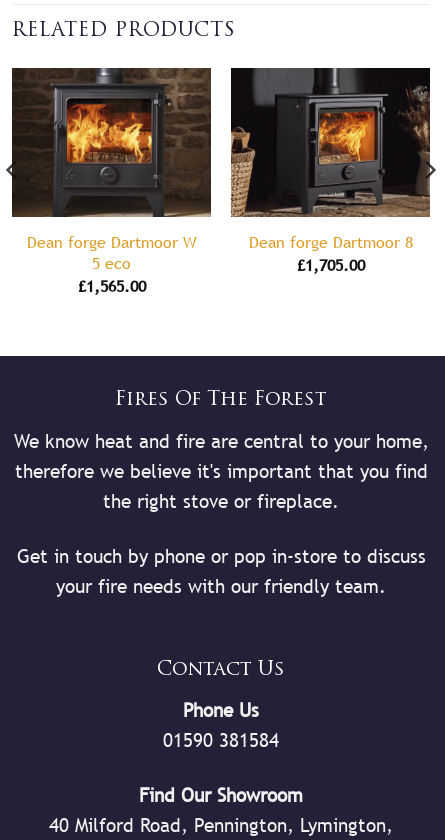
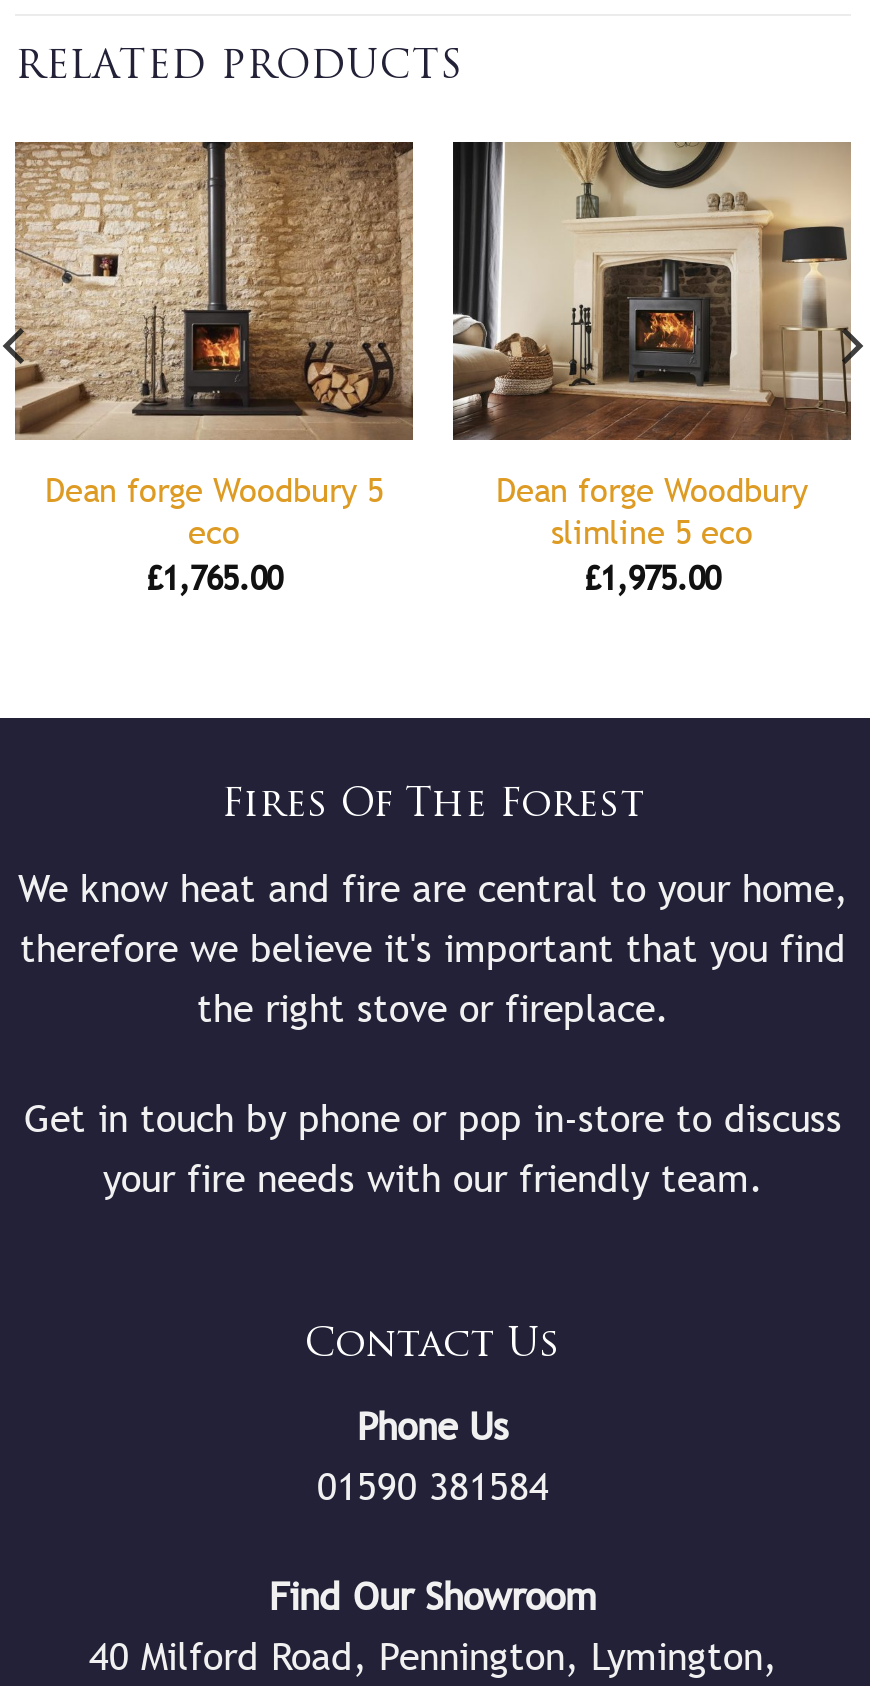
[11,67,212,295] [image] | Dean forge Dartmoor W | 5 eco | £1,565.00 -> [13,140,415,597] [image] | Dean forge Woodbury 5 | eco | £1,765.00
[230,67,431,275] [image] | Dean forge Dartmoor 8 | £1,705.00 -> [451,140,851,597] [image] | Dean forge Woodbury | slimline 5 eco | £1,975.00

